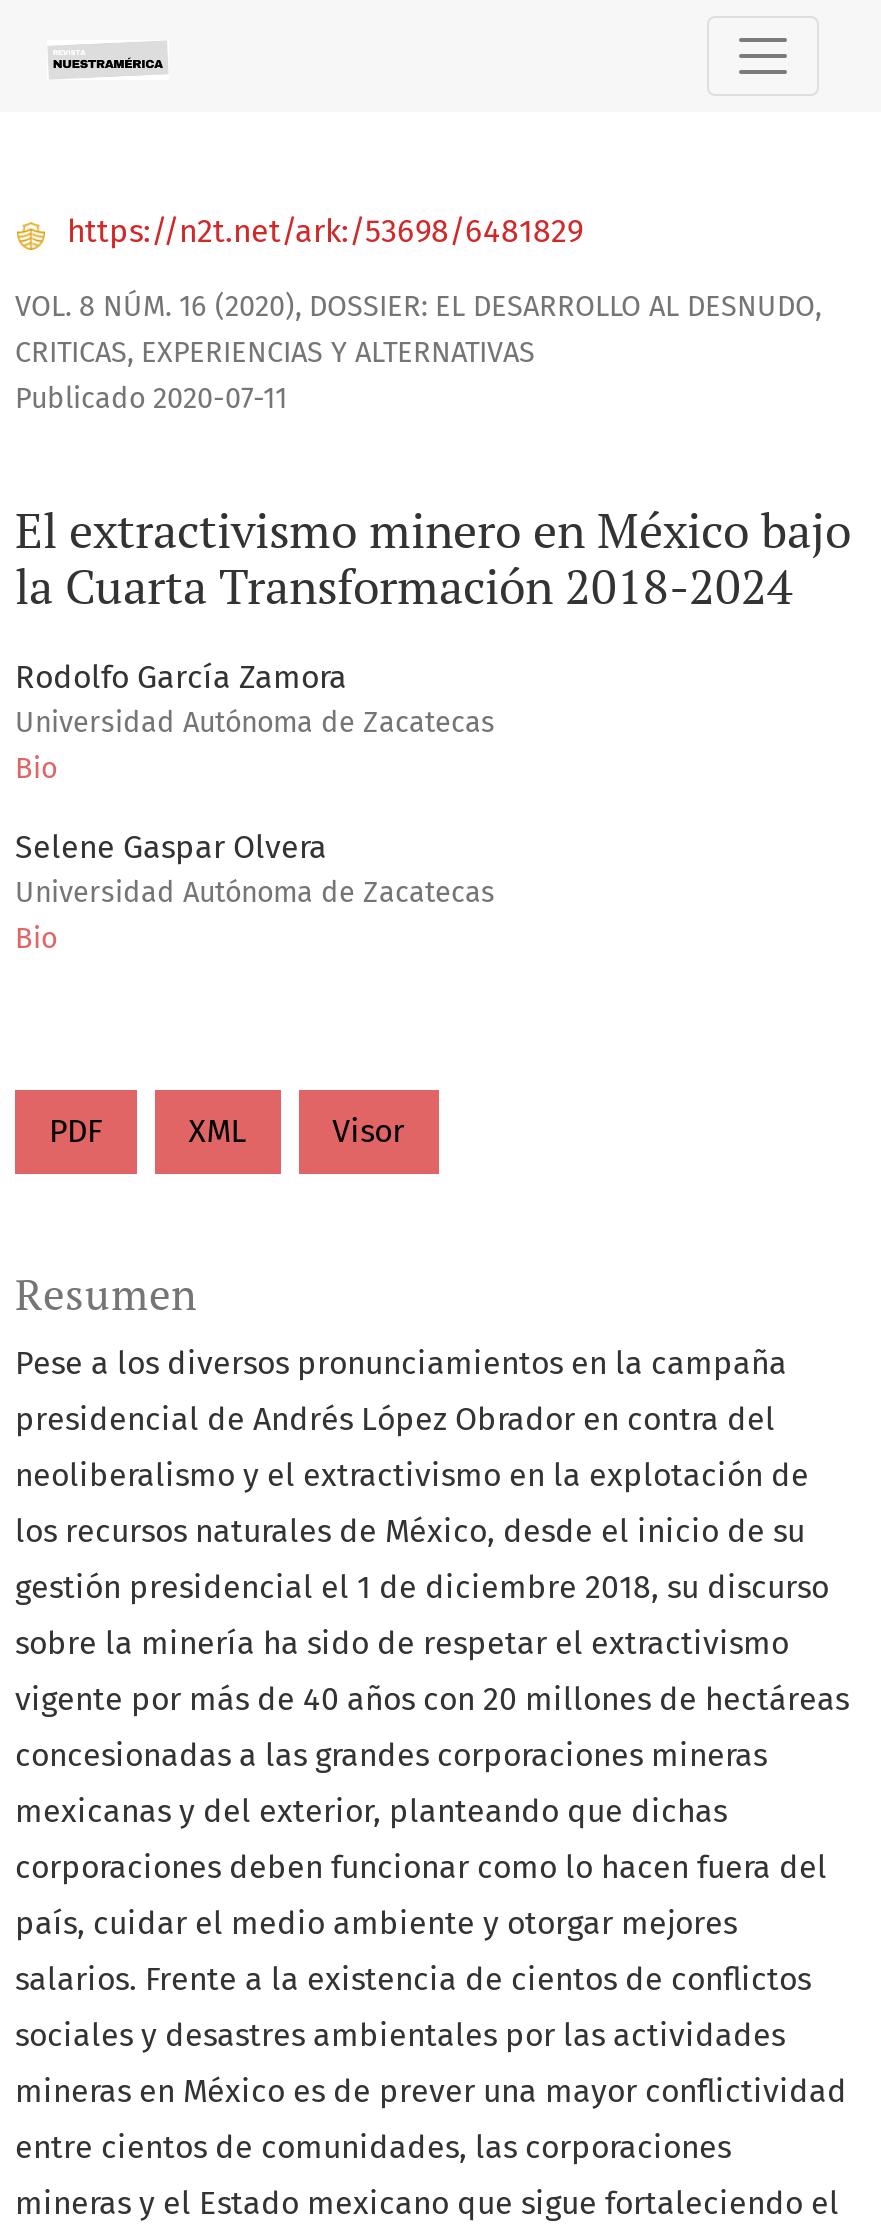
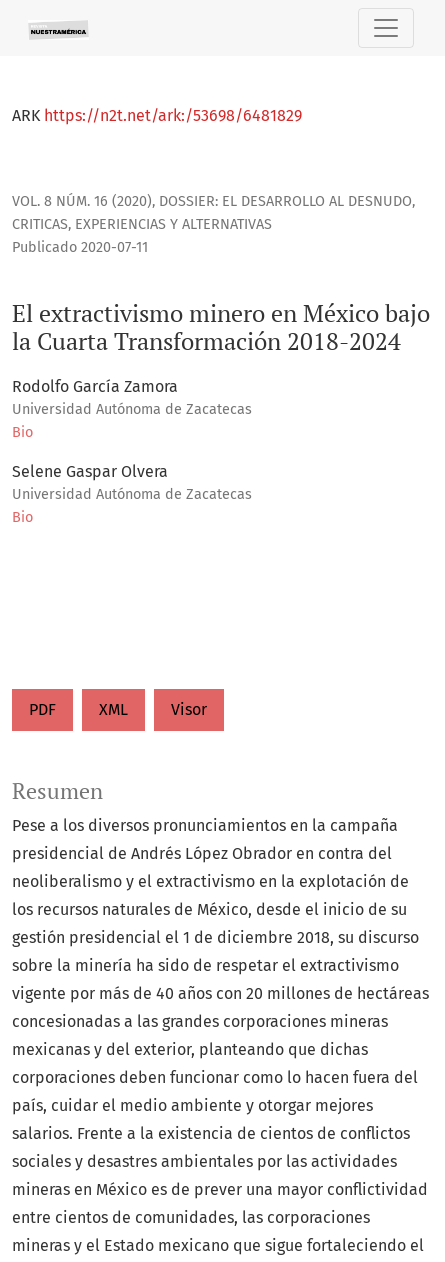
[59,212,583,250] https://n2t.net/ark:/53698/6481829 -> [12,106,302,125] ARK https://n2t.net/ark:/53698/6481829

